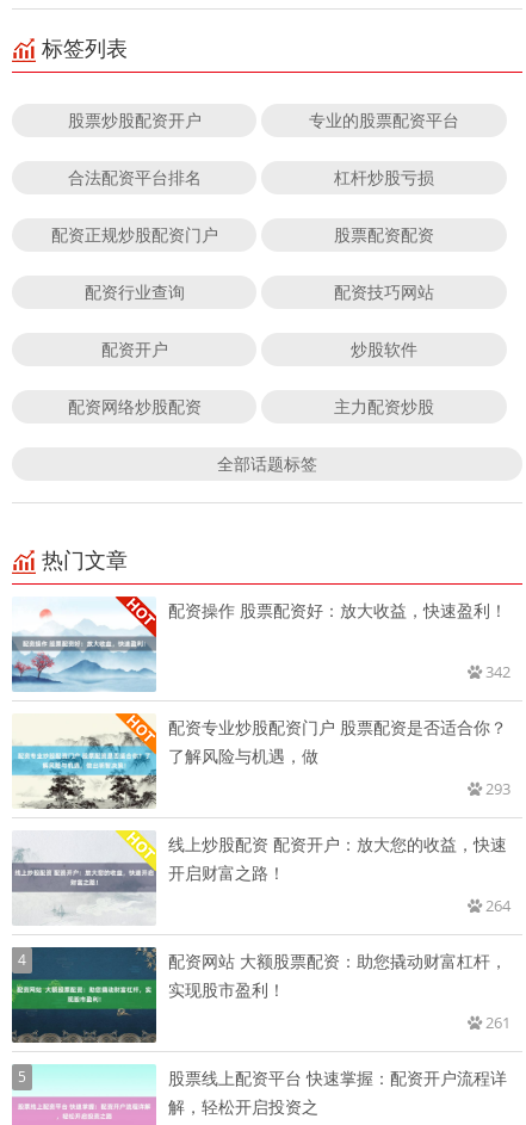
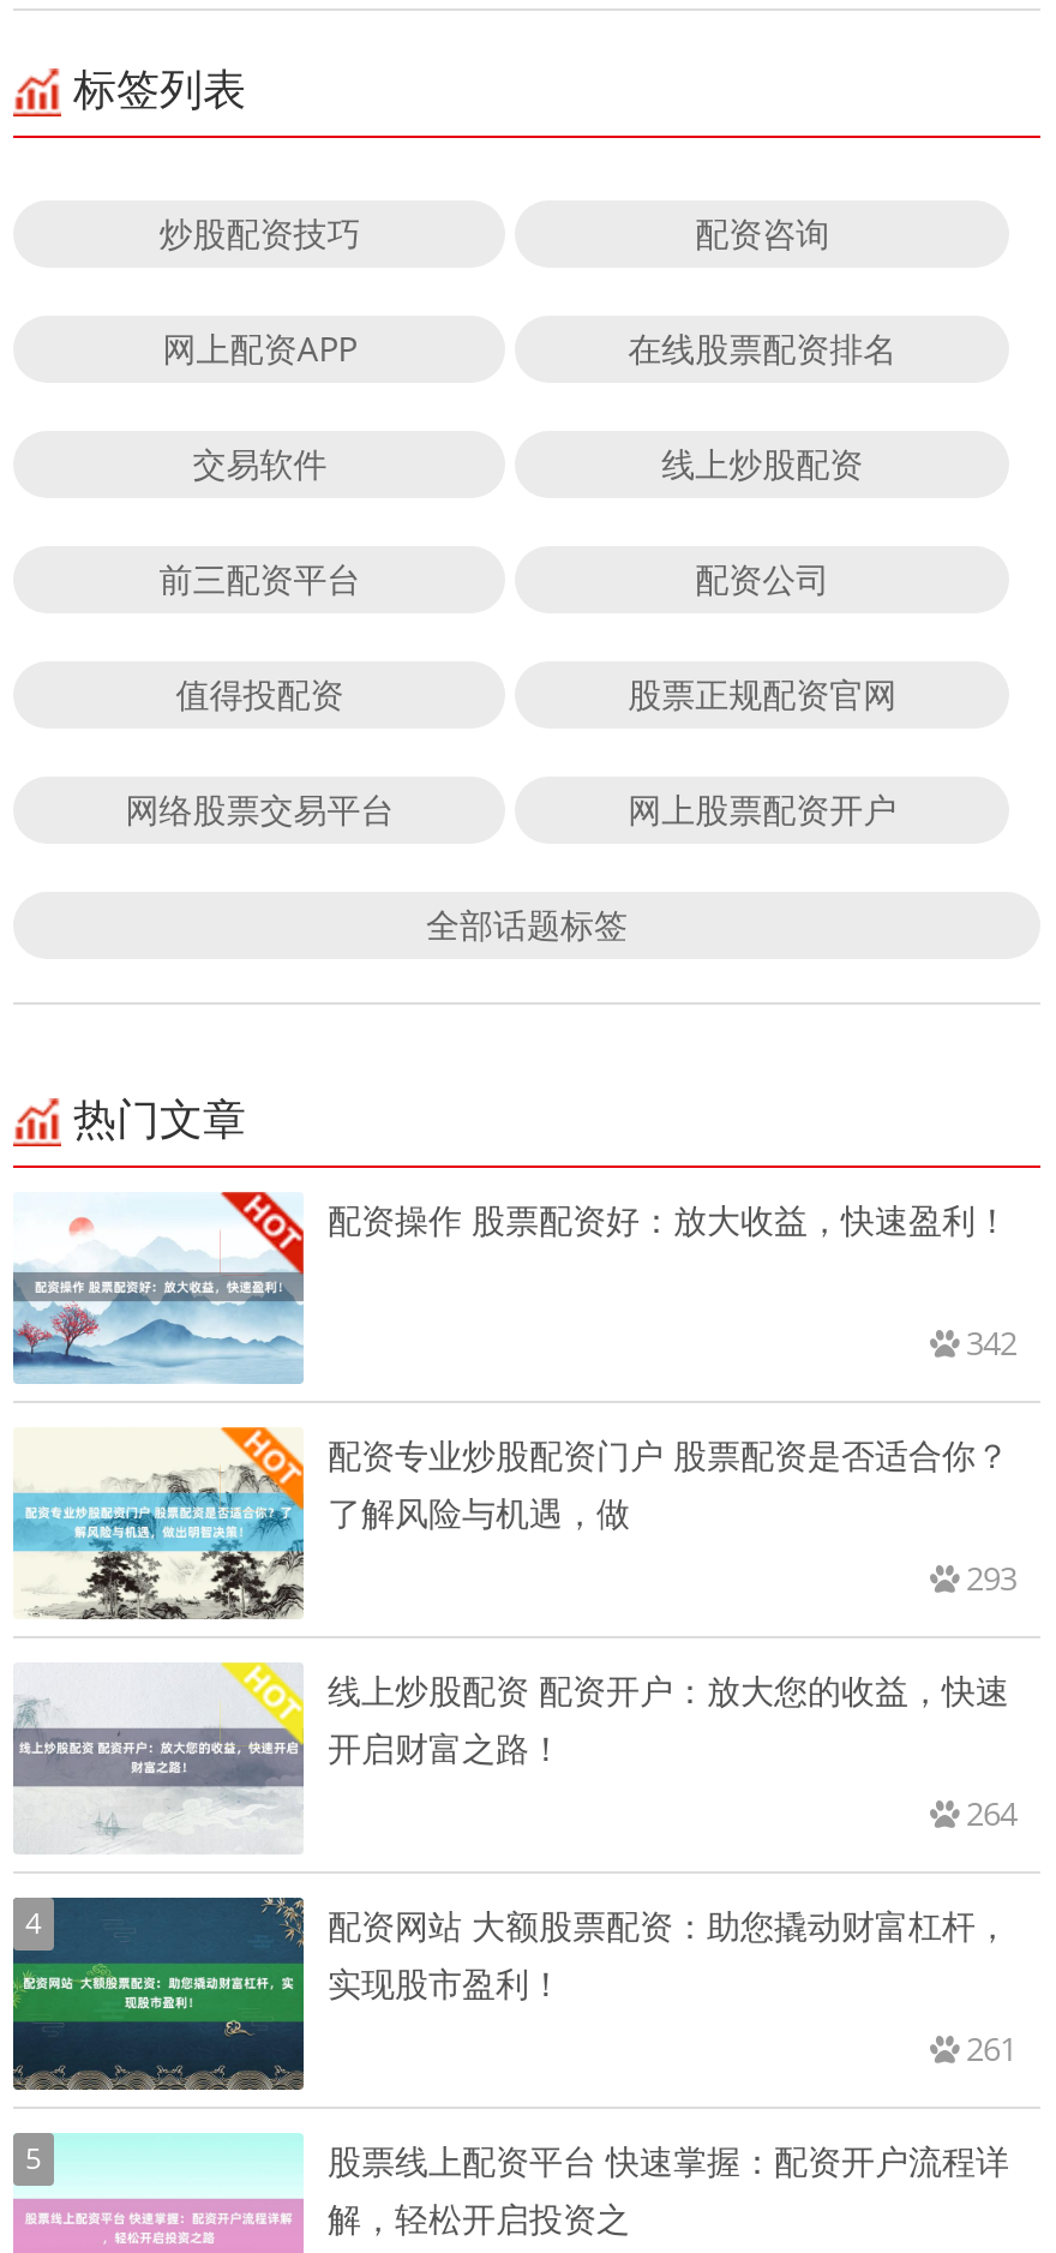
[68,108,459,131] 股票炒股配资开户 | 专业的股票配资平台 -> [159,209,830,255] 炒股配资技巧 | 配资咨询
[68,165,434,188] 合法配资平台排名 | 杠杆炒股亏损 -> [162,325,897,370] 网上配资APP | 在线股票配资排名
[51,223,434,245] 配资正规炒股配资门户 | 股票配资配资 -> [192,440,863,485] 交易软件 | 线上炒股配资
[84,280,434,303] 配资行业查询 | 配资技巧网站 -> [159,555,830,601] 前三配资平台 | 配资公司
[101,337,418,360] 配资开户 | 炒股软件 -> [176,670,897,716] 值得投配资 | 股票正规配资官网
[68,395,434,417] 配资网络炒股配资 | 主力配资炒股 -> [125,785,897,831] 网络股票交易平台 | 网上股票配资开户

